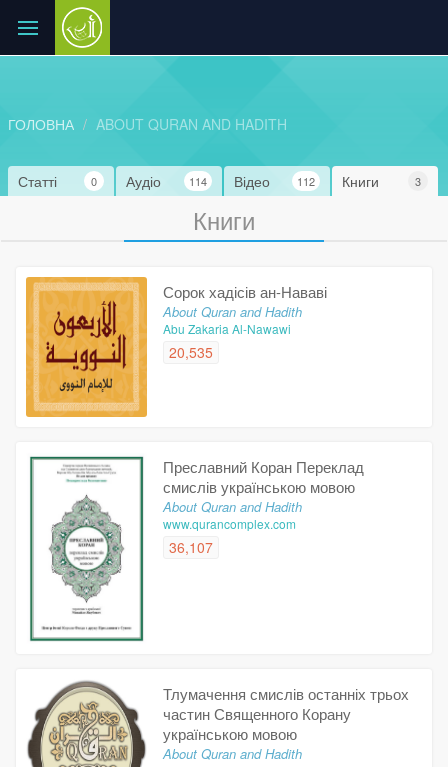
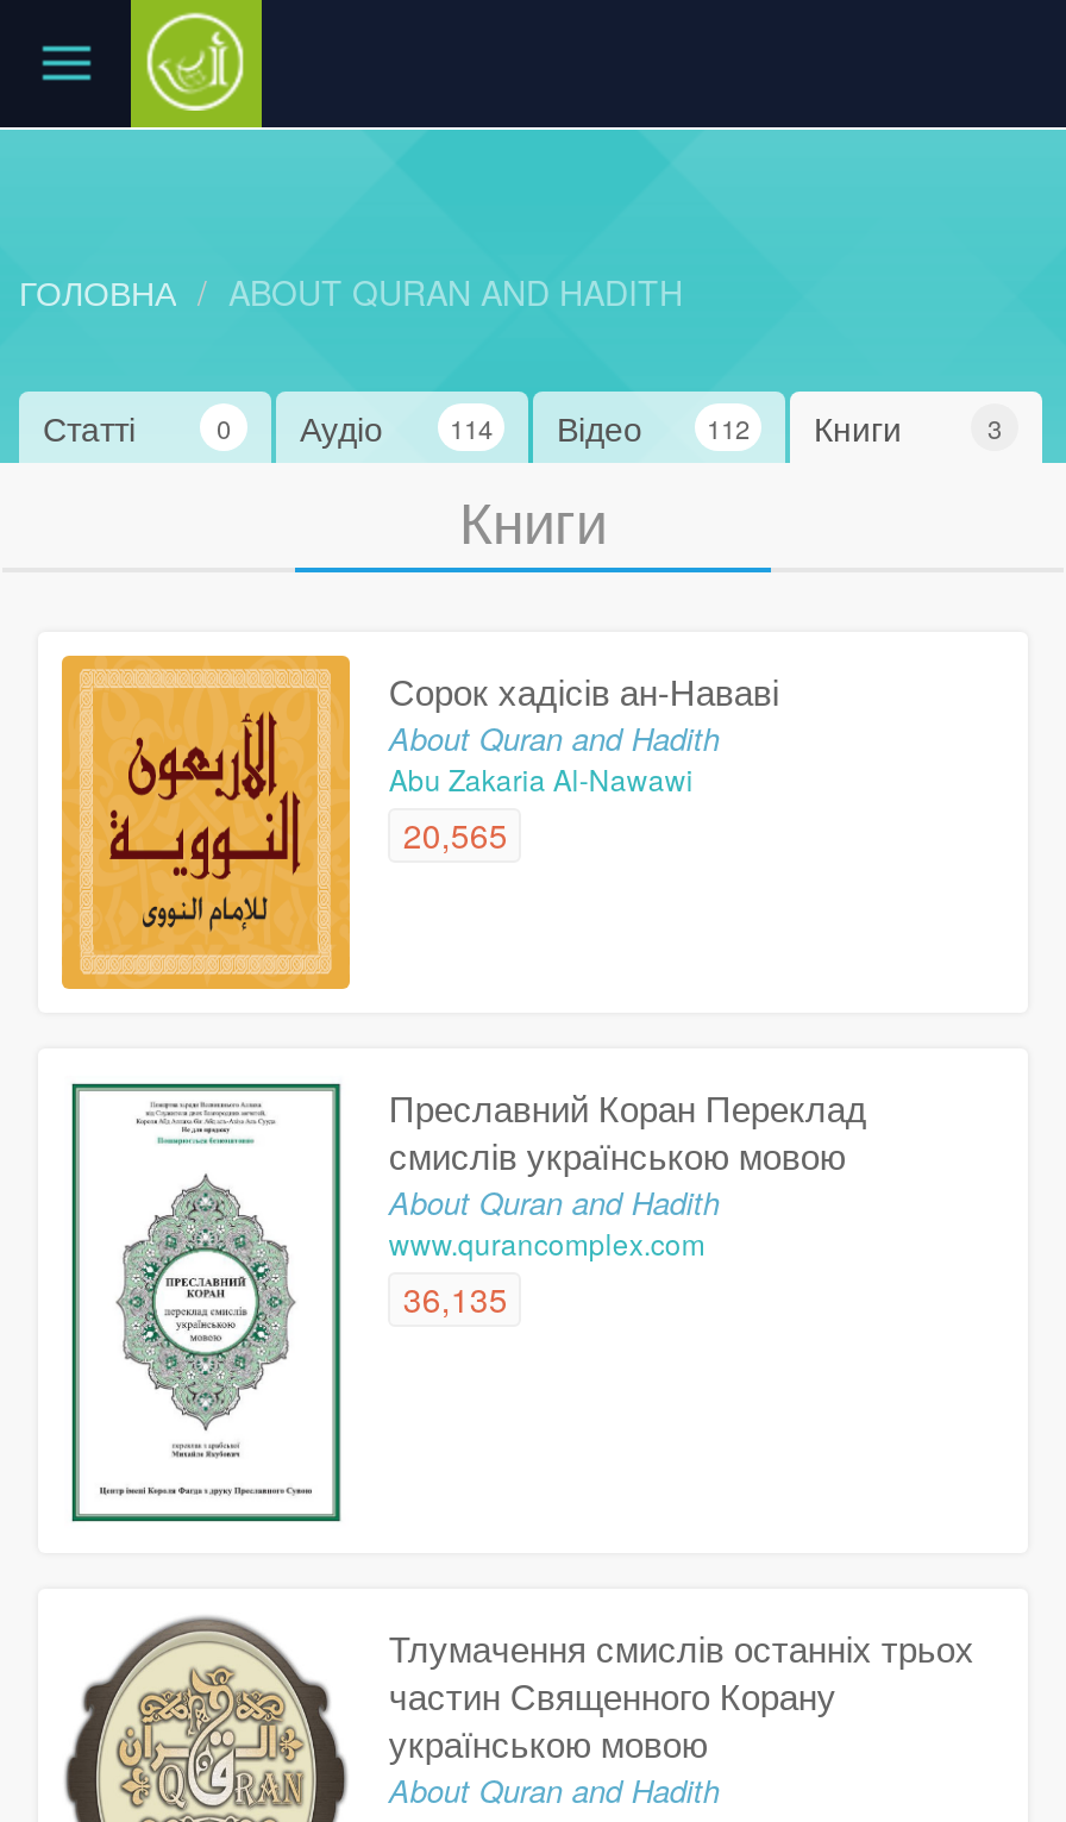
[169,342,213,362] 20,535 -> [403,810,508,858] 20,565
[169,537,213,557] 36,107 -> [403,1275,508,1322] 36,135

